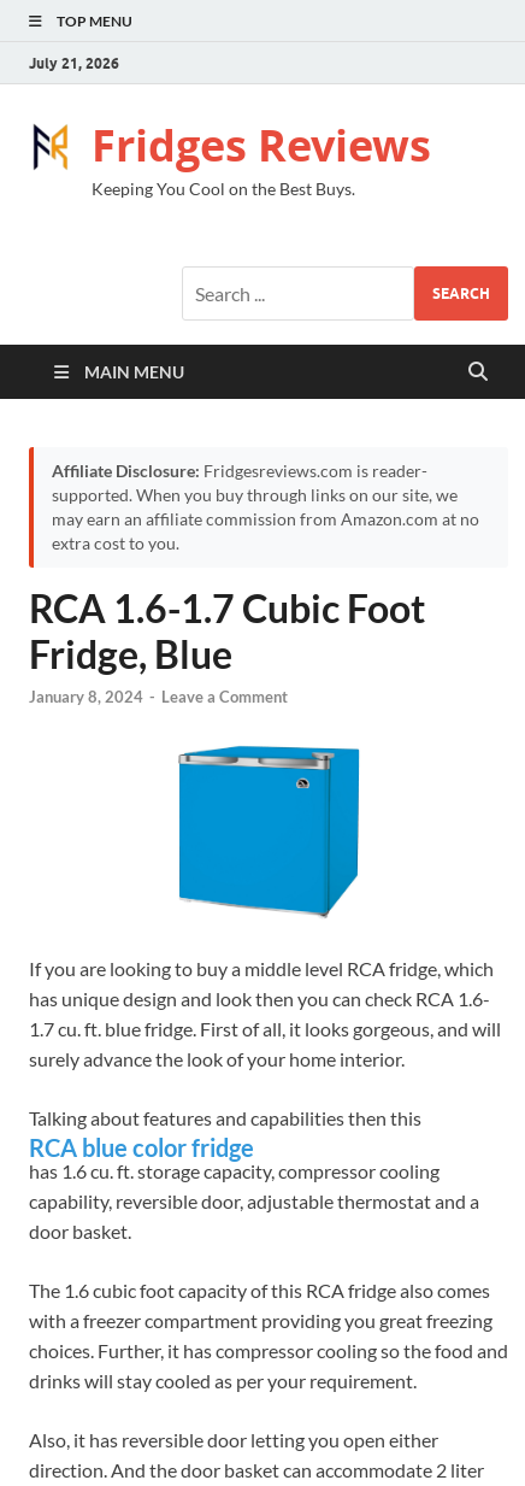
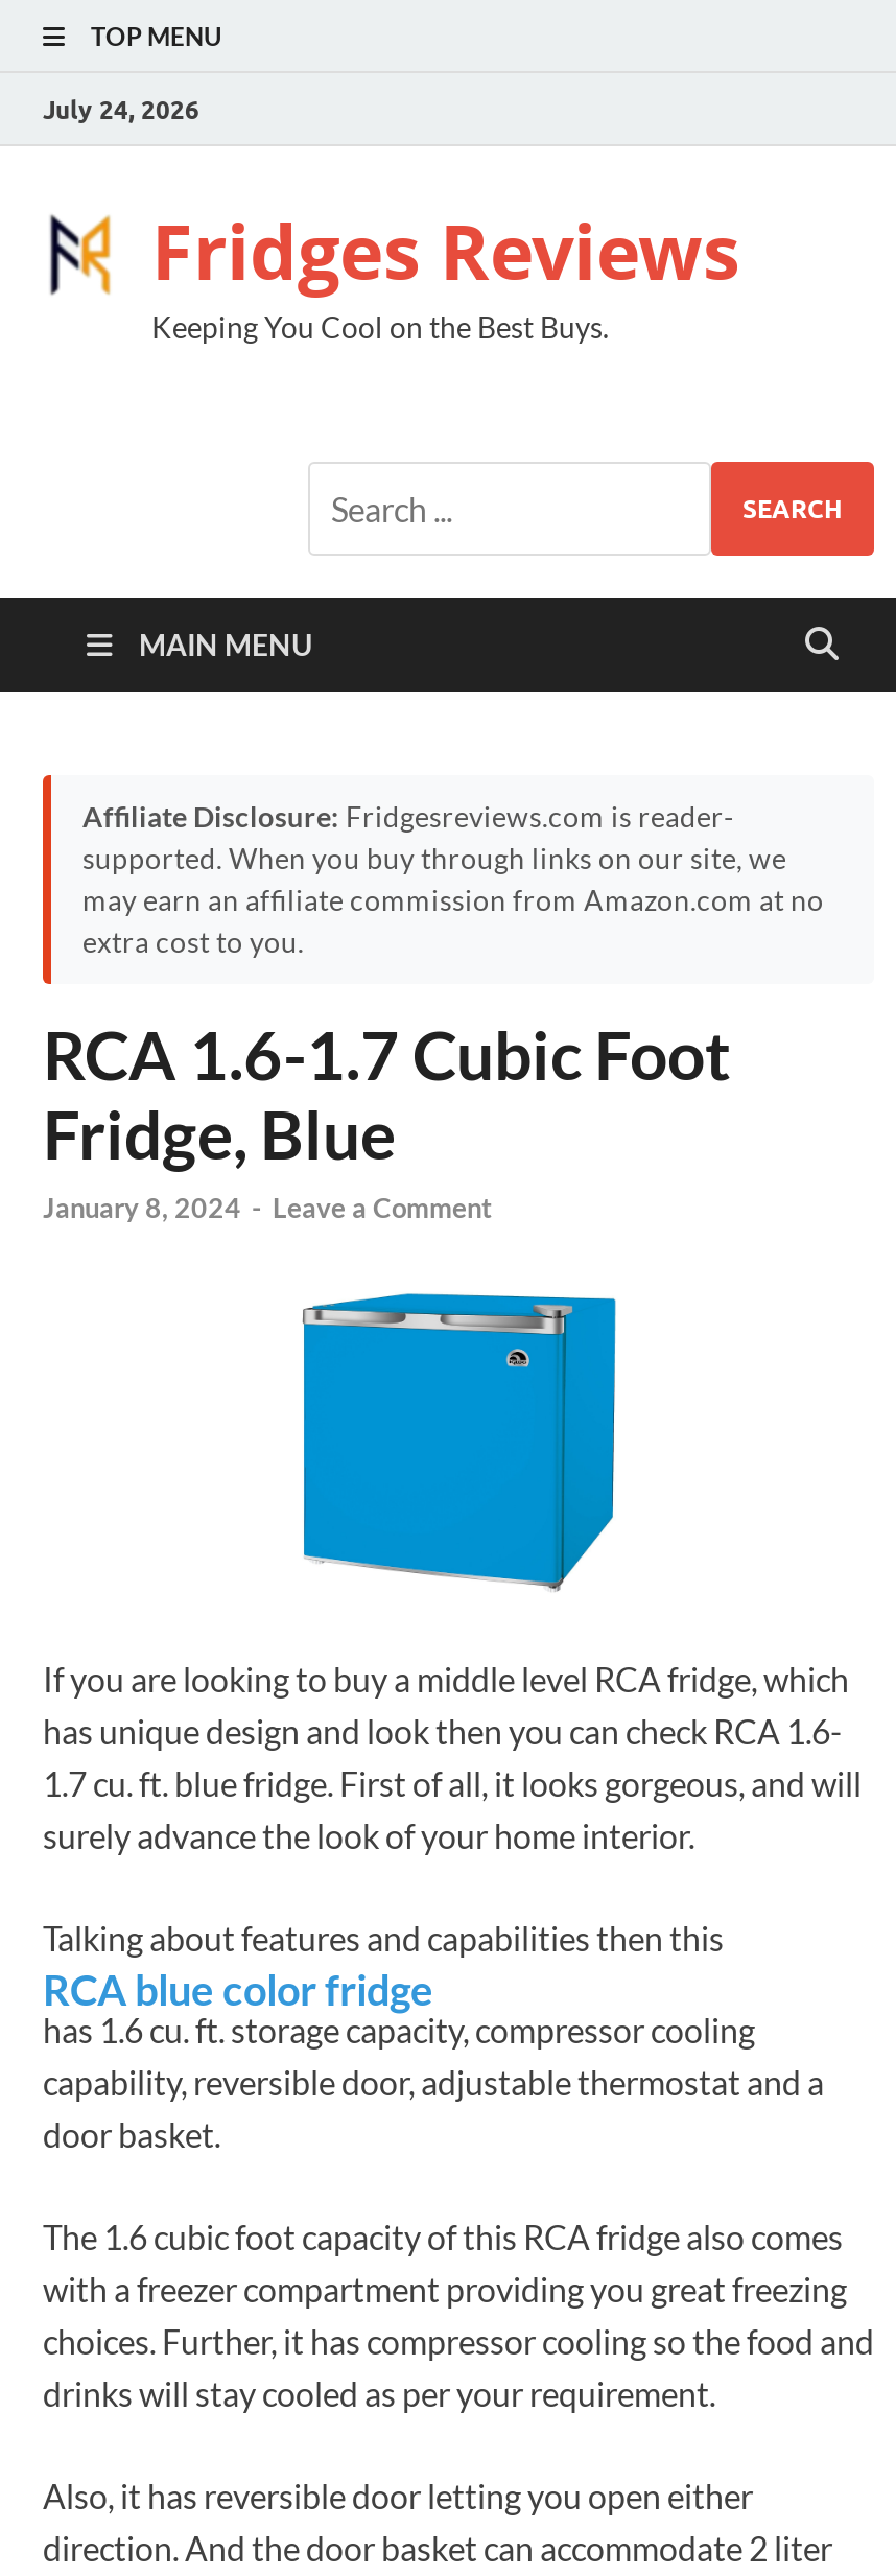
[29,54,119,72] July 21, 2026 -> [43,93,199,124] July 24, 2026

